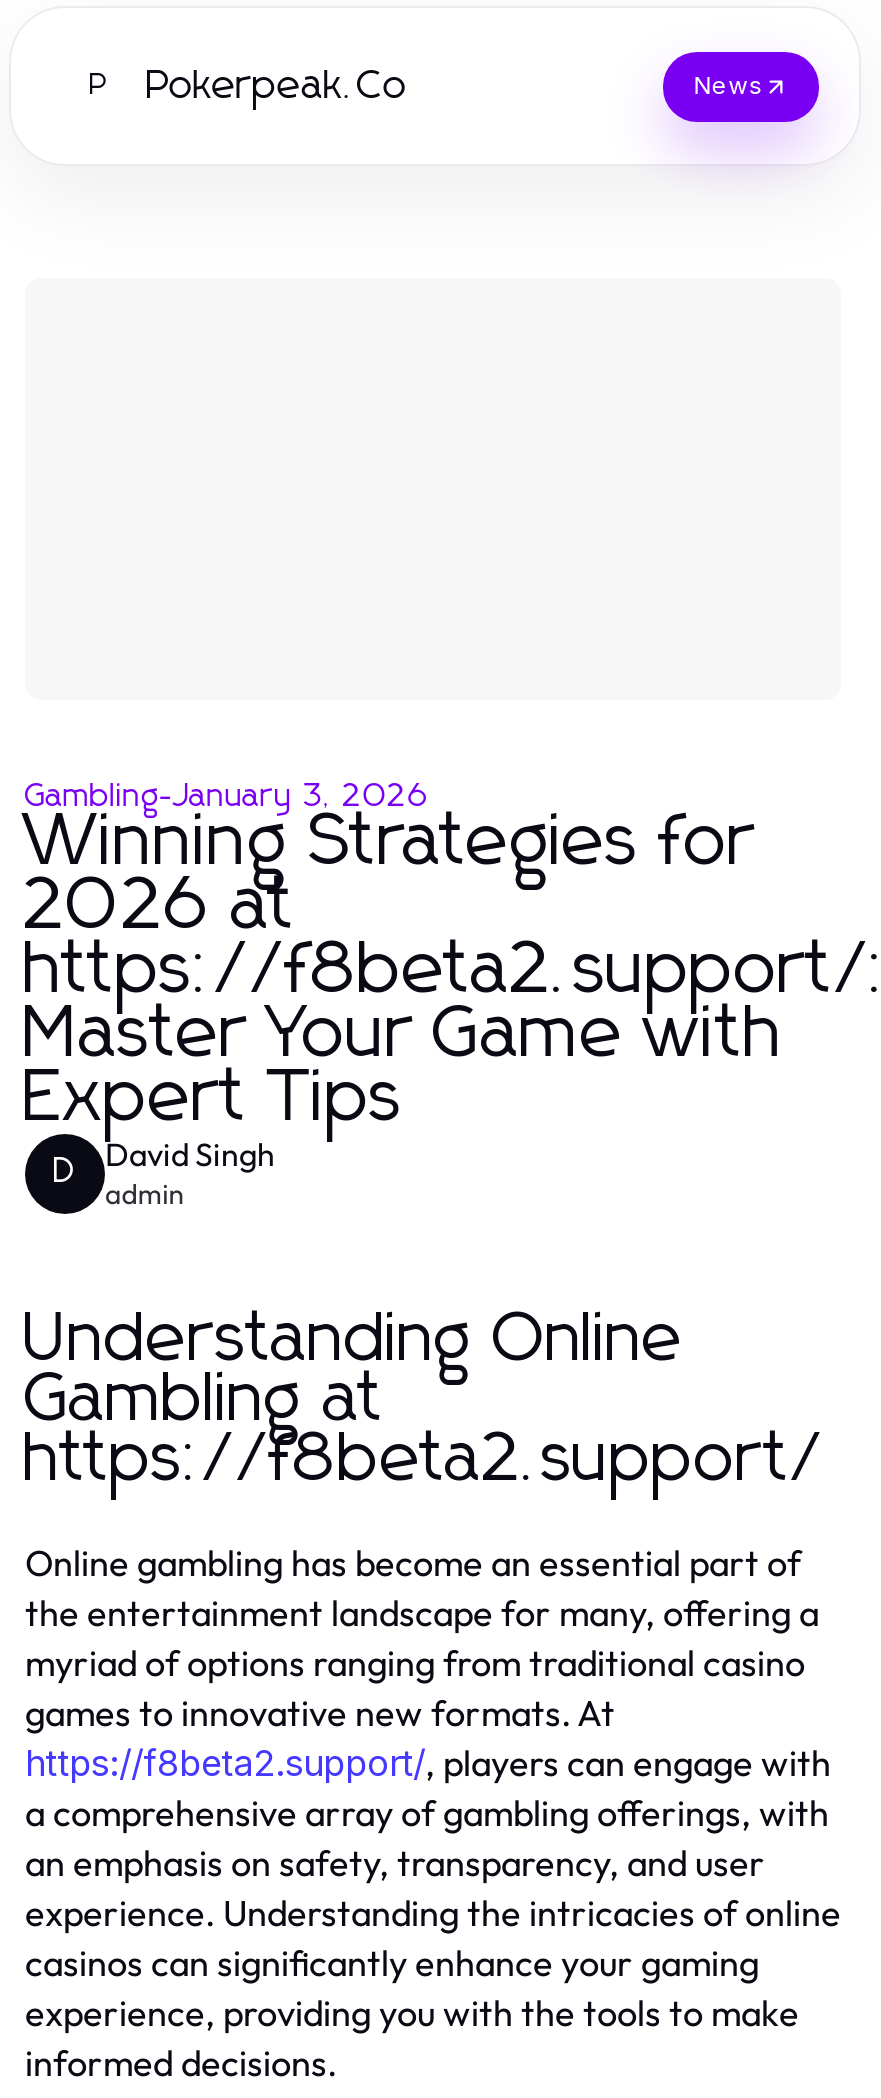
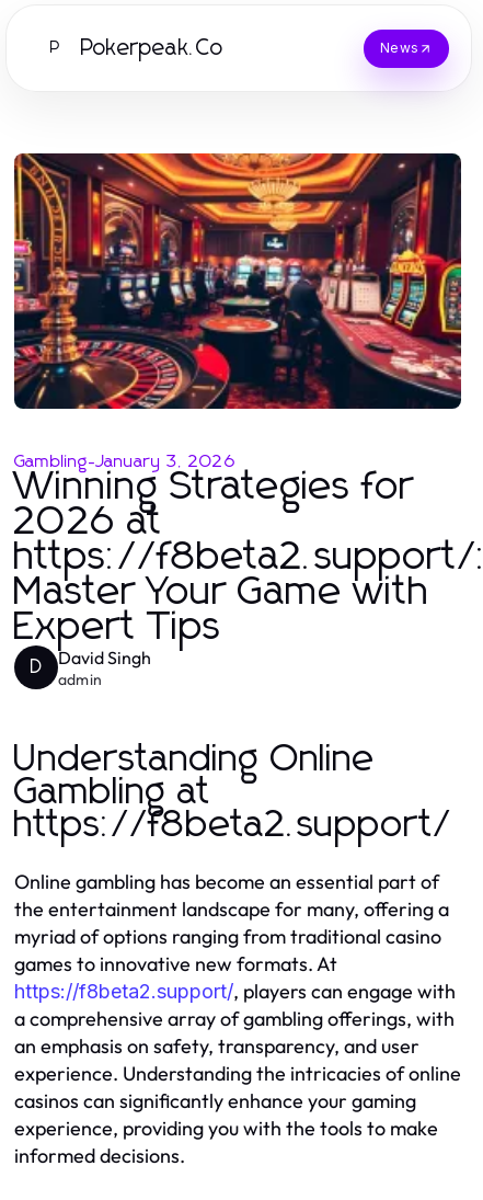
none -> [13,152,462,410] [image]

